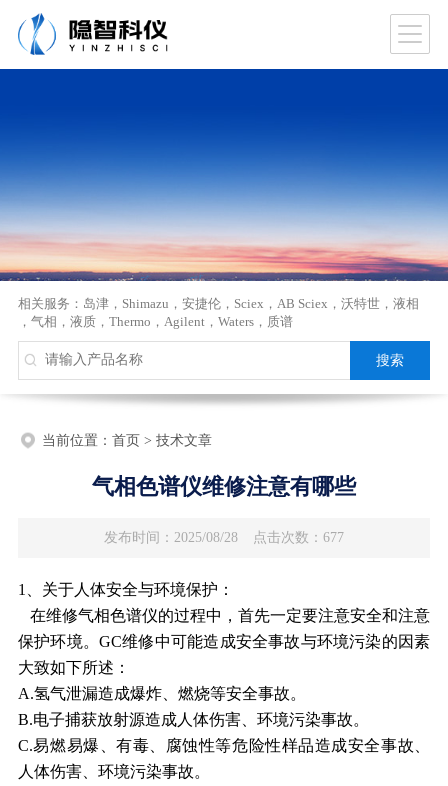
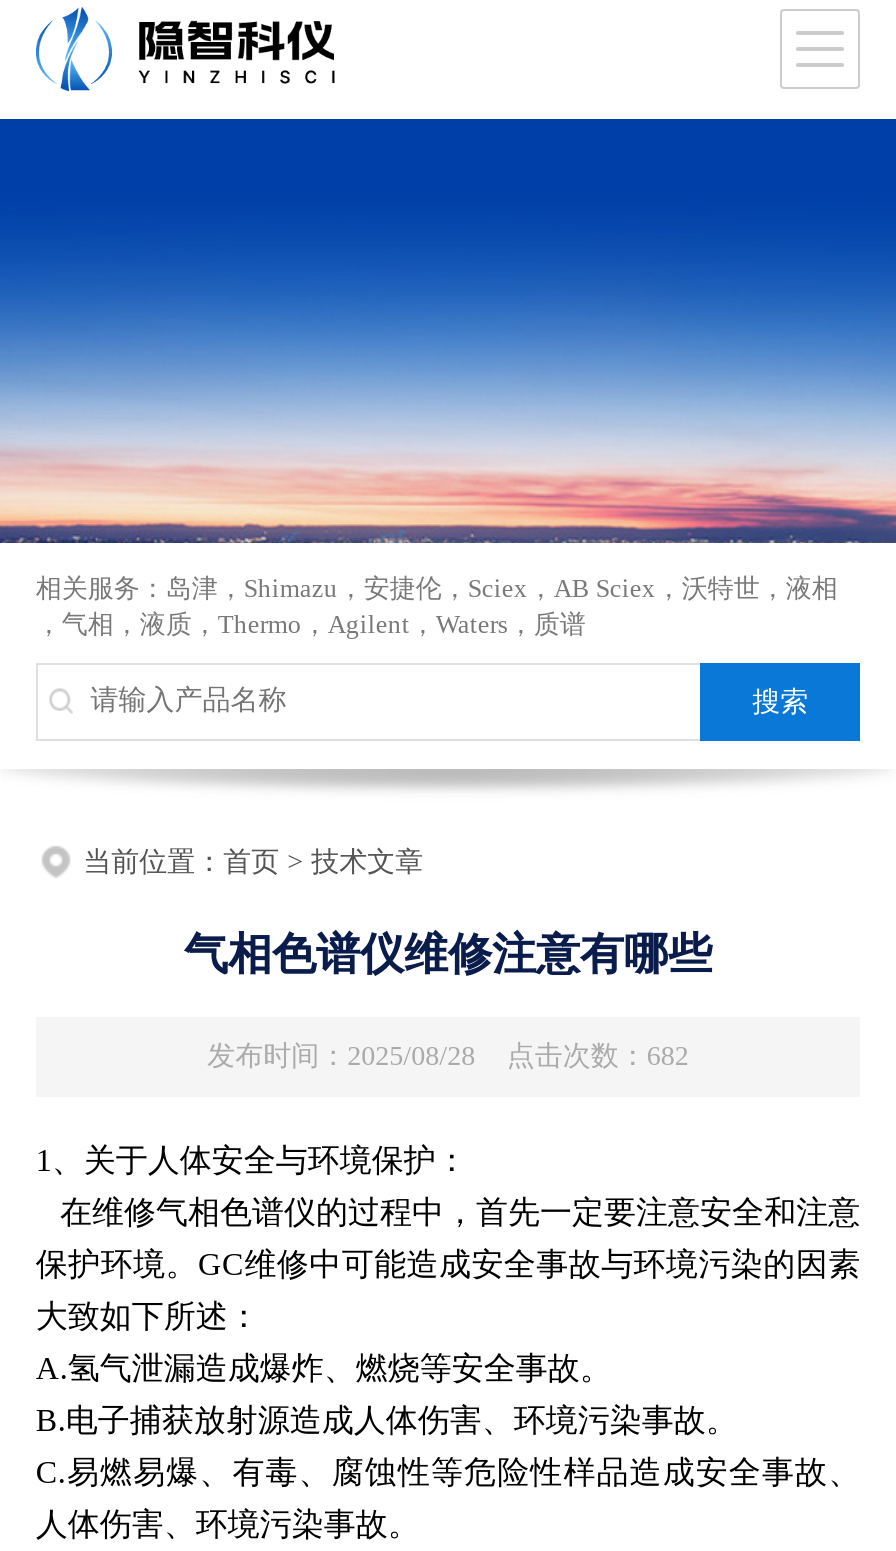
[104,530,344,545] 发布时间：2025/08/28 点击次数：677 -> [207,1040,689,1070] 发布时间：2025/08/28 点击次数：682

